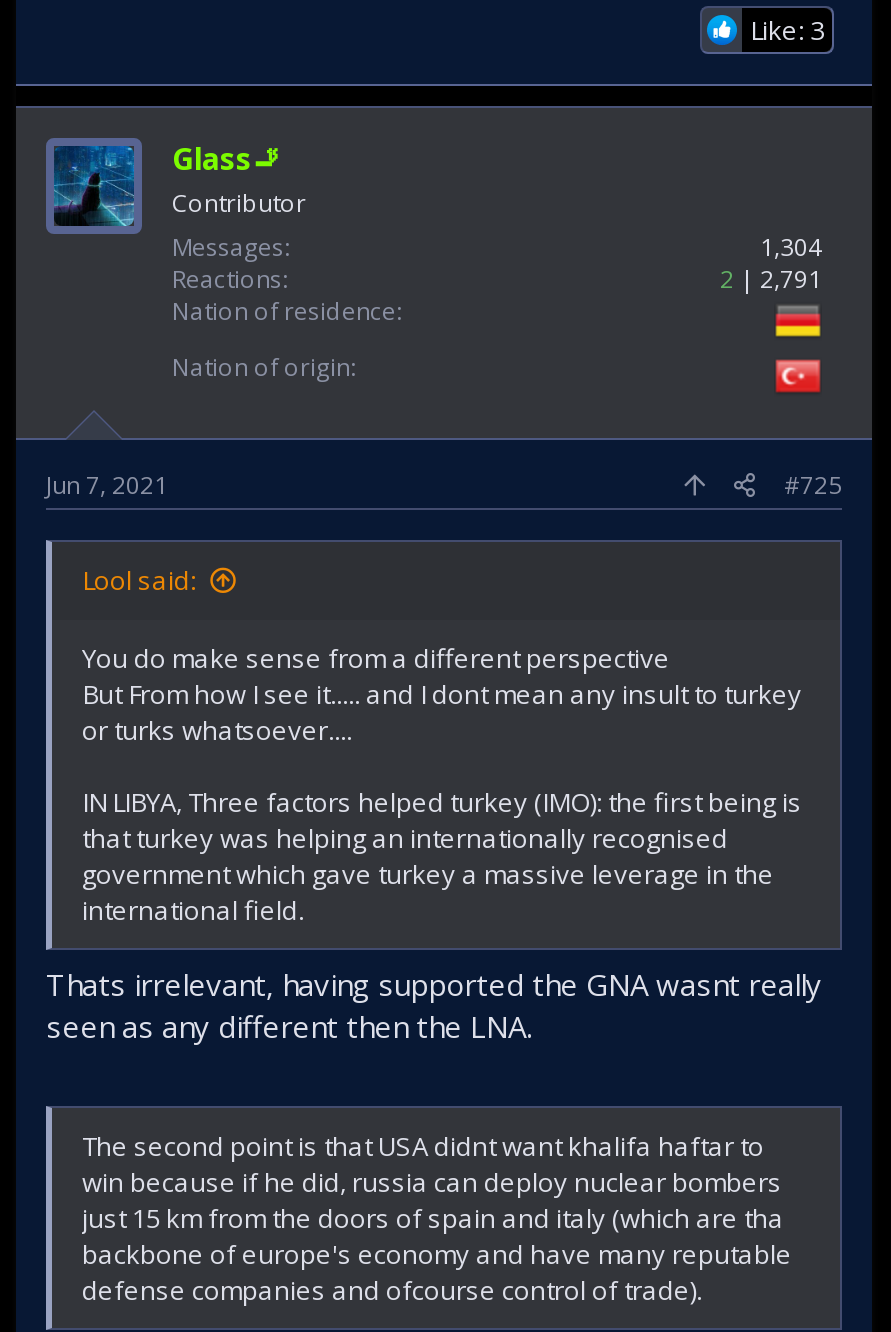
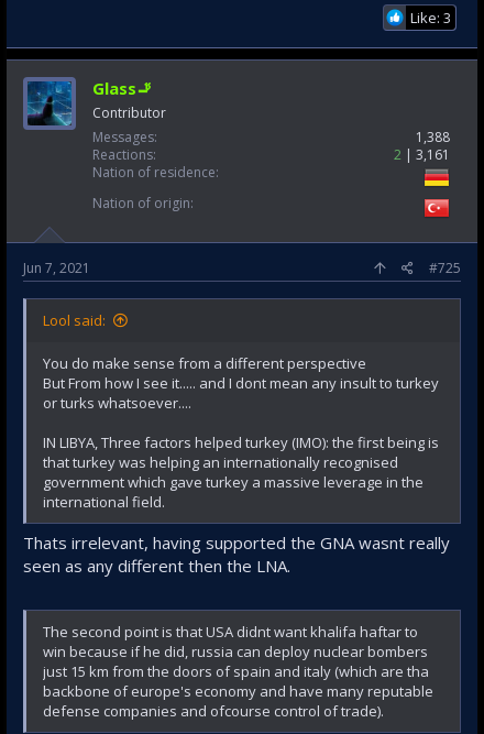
[760,229,822,263] 1,304 -> [416,127,450,146] 1,388
[720,261,822,295] 2 2,791 -> [394,145,450,164] 2 3,161

